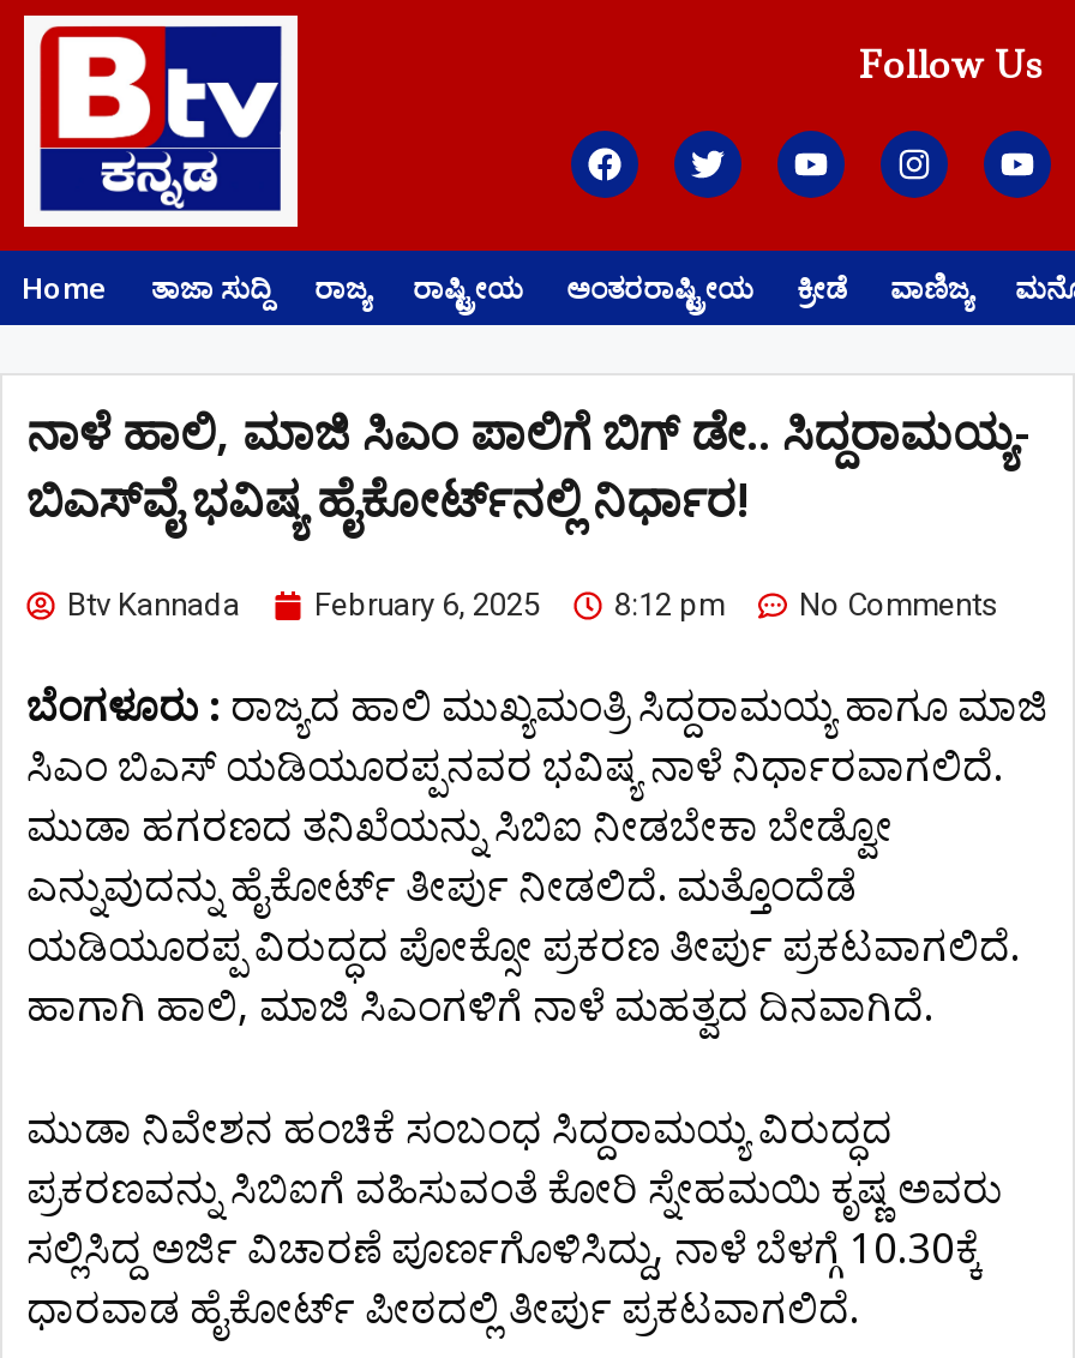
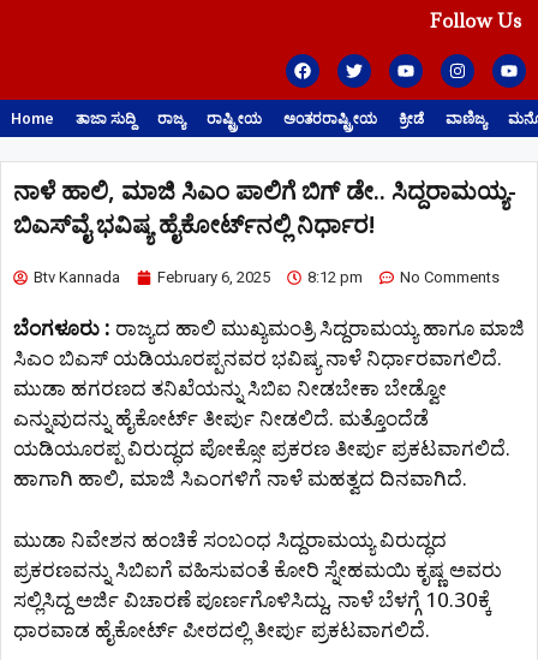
[22,13,300,229] [image] -> none

